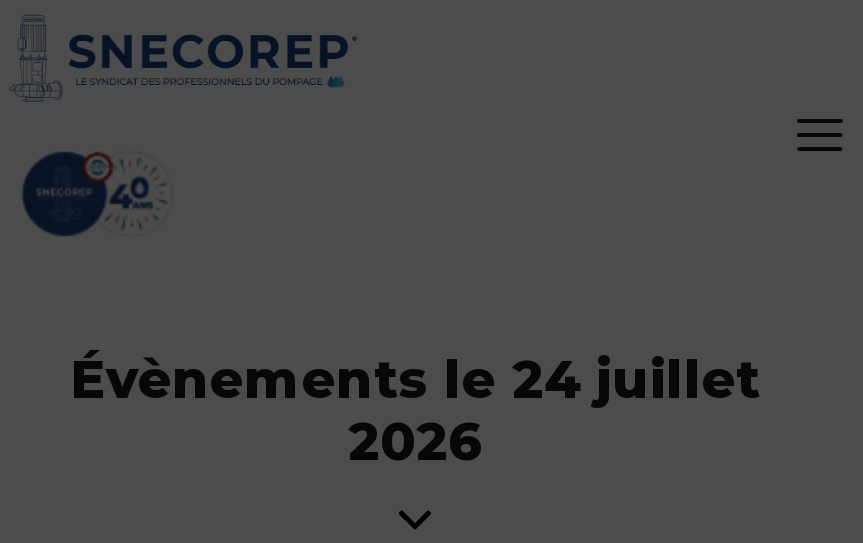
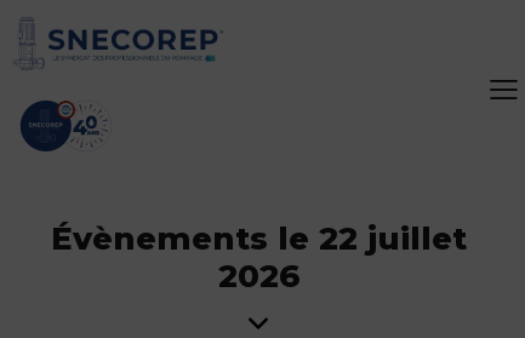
[70,348,760,412] Évènements le 24 juillet -> [50,219,466,258] Évènements le 22 juillet

